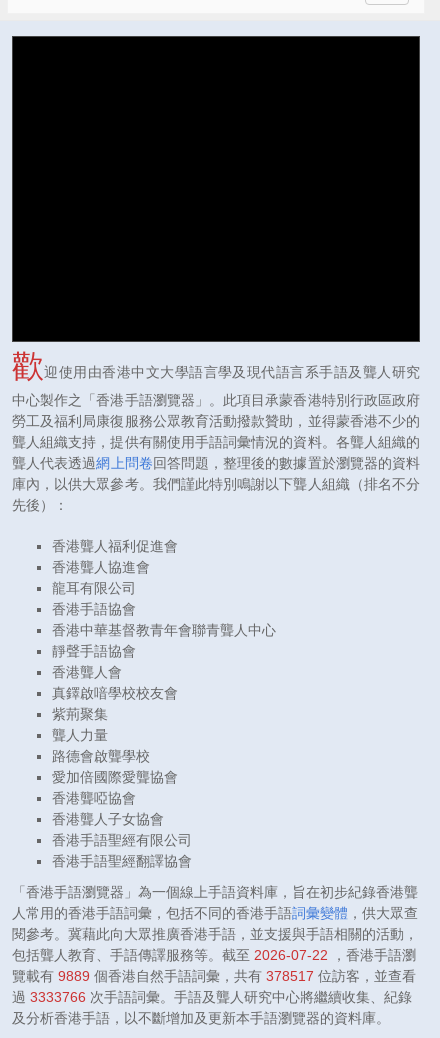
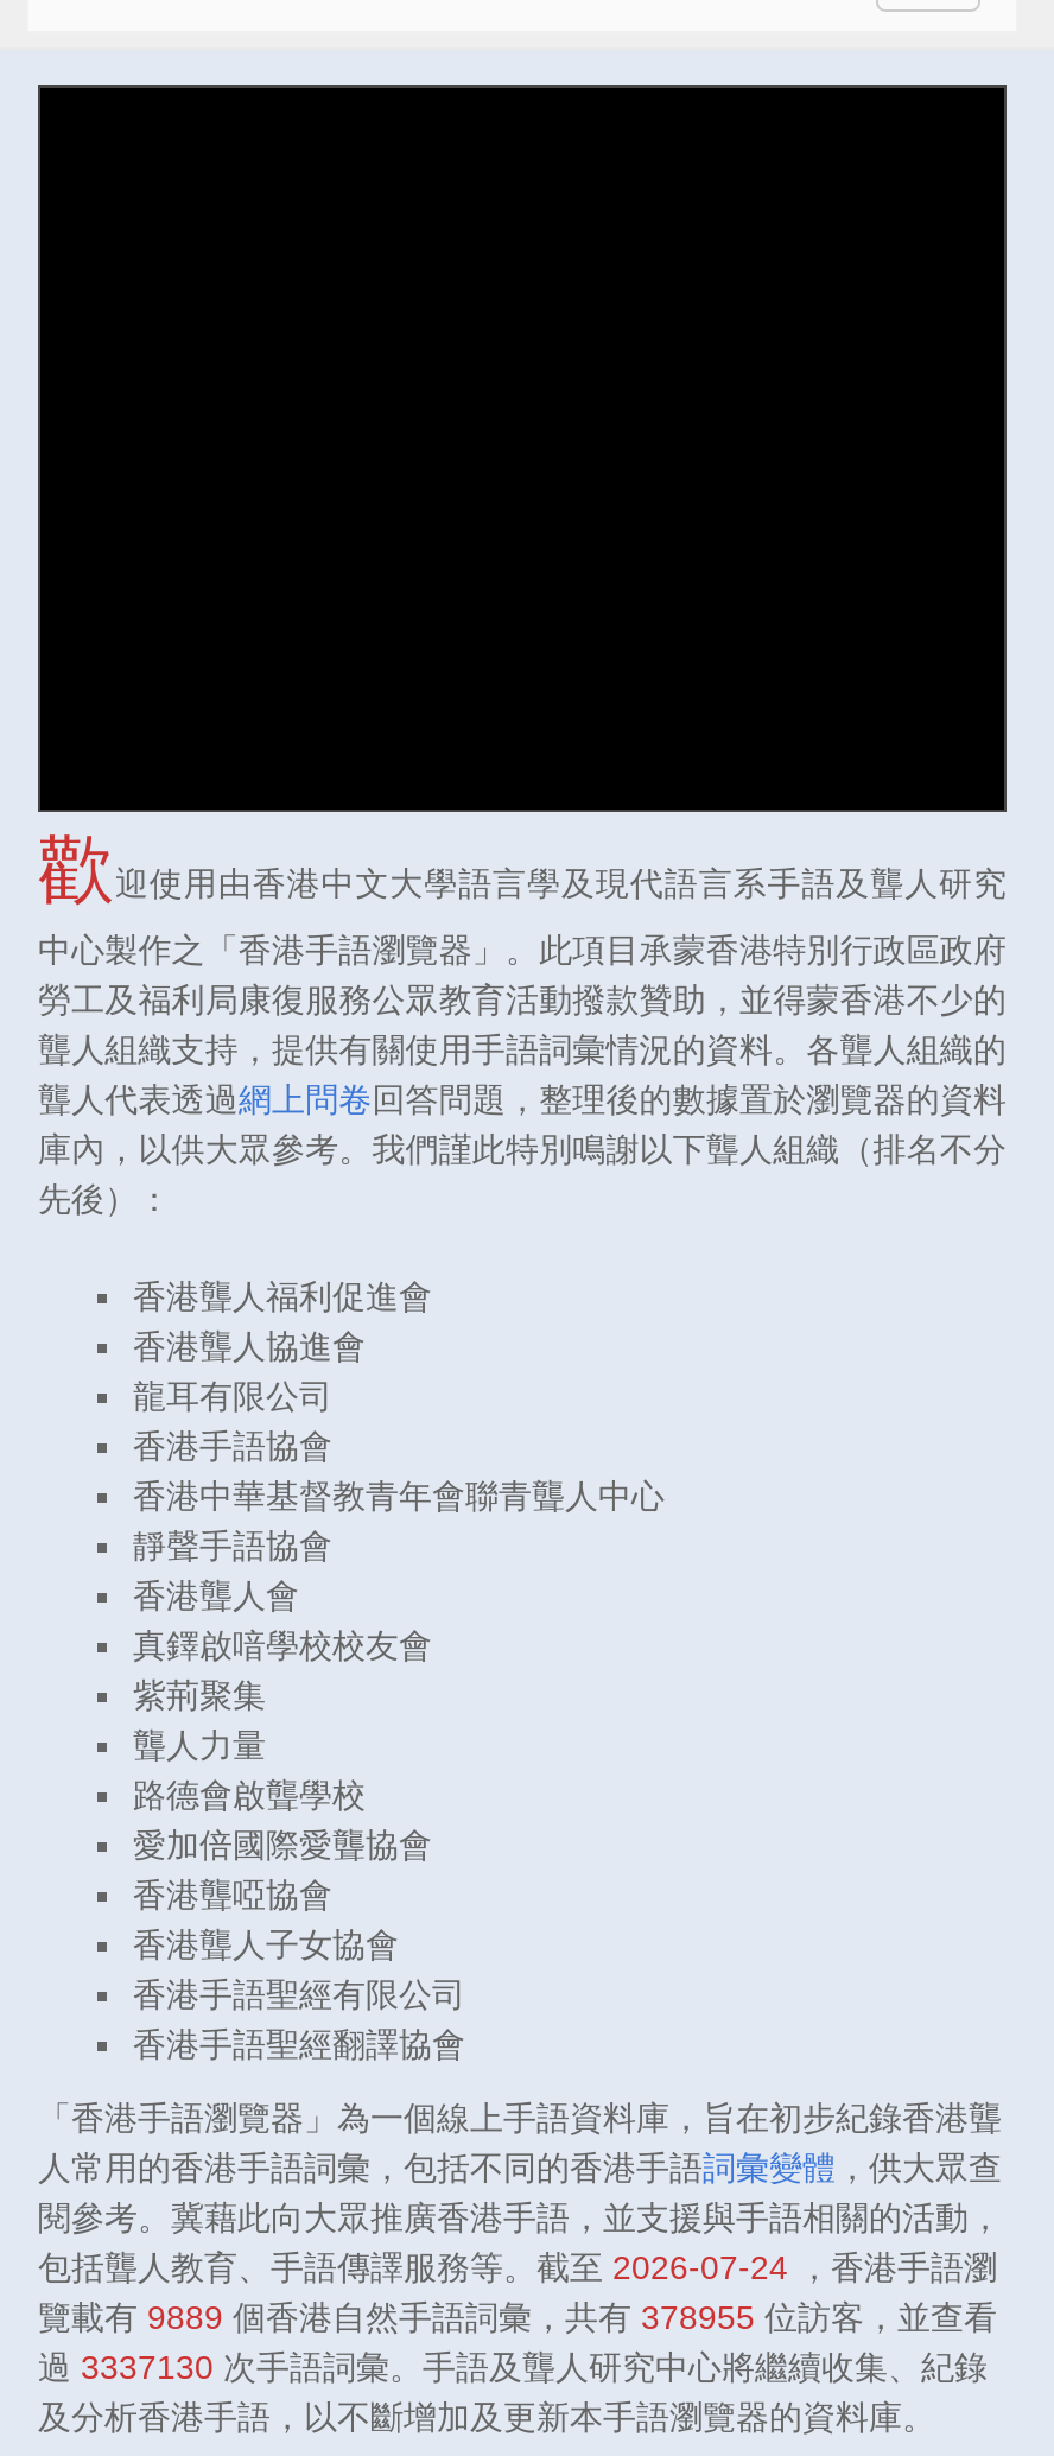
[12,947,416,963] 包括聾人教育、手語傳譯服務等。截至2026-07-22，香港手語瀏 -> [38,2249,997,2287] 包括聾人教育、手語傳譯服務等。截至2026-07-24，香港手語瀏
[12,968,416,984] 覽載有9889個香港自然手語詞彙，共有378517位訪客，並查看 -> [38,2299,997,2337] 覽載有9889個香港自然手語詞彙，共有378955位訪客，並查看
[12,989,412,1005] 過3333766次手語詞彙。手語及聾人研究中心將繼續收集、紀錄 -> [38,2348,988,2386] 過3337130次手語詞彙。手語及聾人研究中心將繼續收集、紀錄

